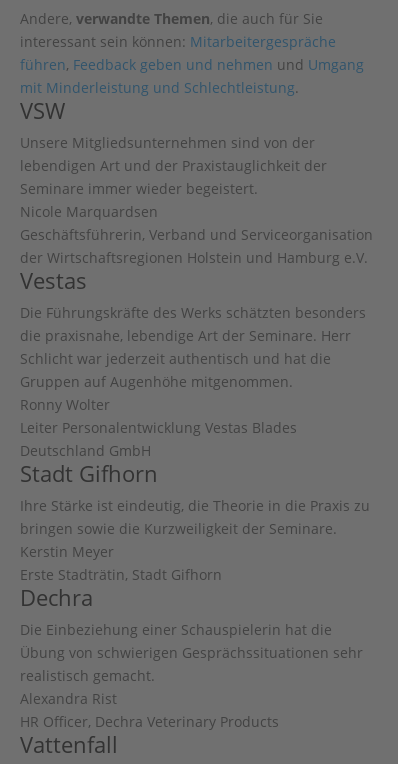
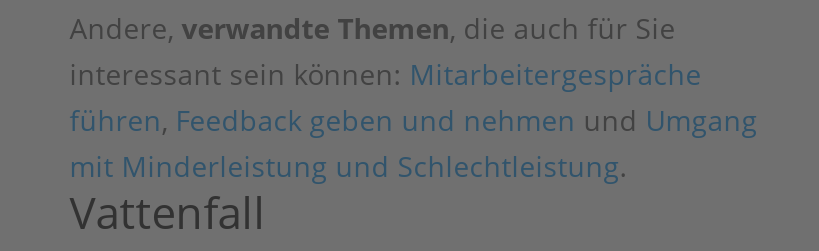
[20,95,373,731] VSW | Unsere Mitgliedsunternehmen sind von der | lebendigen Art und der Praxistauglichkeit der | Seminare immer wieder begeistert. | Nicole Marquardsen | Geschäftsführerin, Verband und Serviceorganisation | der Wirtschaftsregionen Holstein und Hamburg e.V. | Vestas | Die Führungskräfte des Werks schätzten besonders | die praxisnahe, lebendige Art der Seminare. Herr | Schlicht war jederzeit authentisch und hat die | Gruppen auf Augenhöhe mitgenommen. | Ronny Wolter | Leiter Personalentwicklung Vestas Blades | Deutschland GmbH | Stadt Gifhorn | Ihre Stärke ist eindeutig, die Theorie in die Praxis zu | bringen sowie die Kurzweiligkeit der Seminare. | Kerstin Meyer | Erste Stadträtin, Stadt Gifhorn | Dechra | Die Einbeziehung einer Schauspielerin hat die | Übung von schwierigen Gesprächssituationen sehr | realistisch gemacht. | Alexandra Rist | HR Officer, Dechra Veterinary Products -> none

